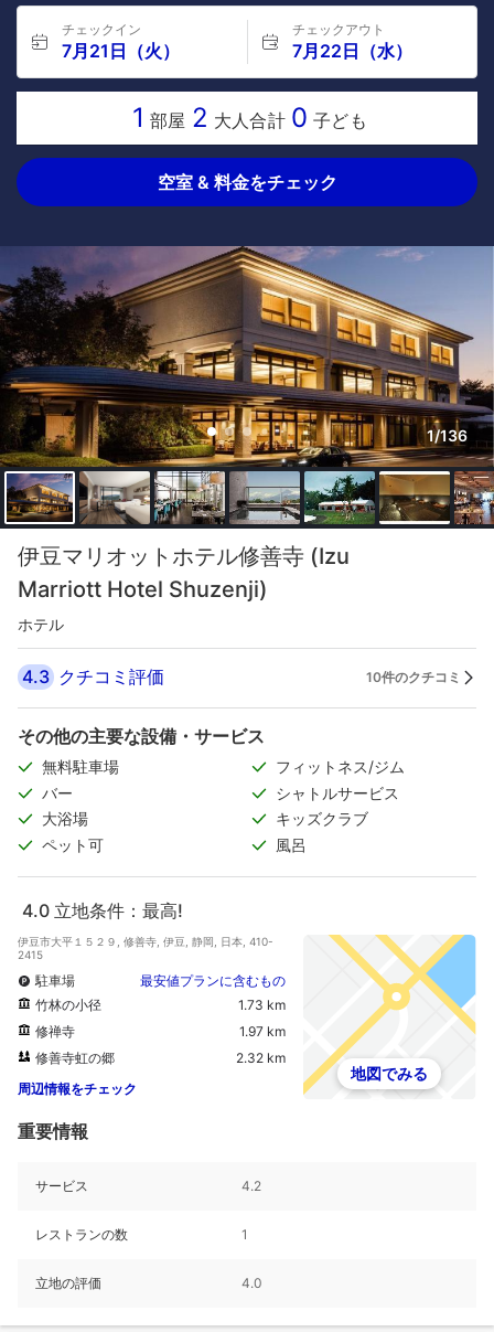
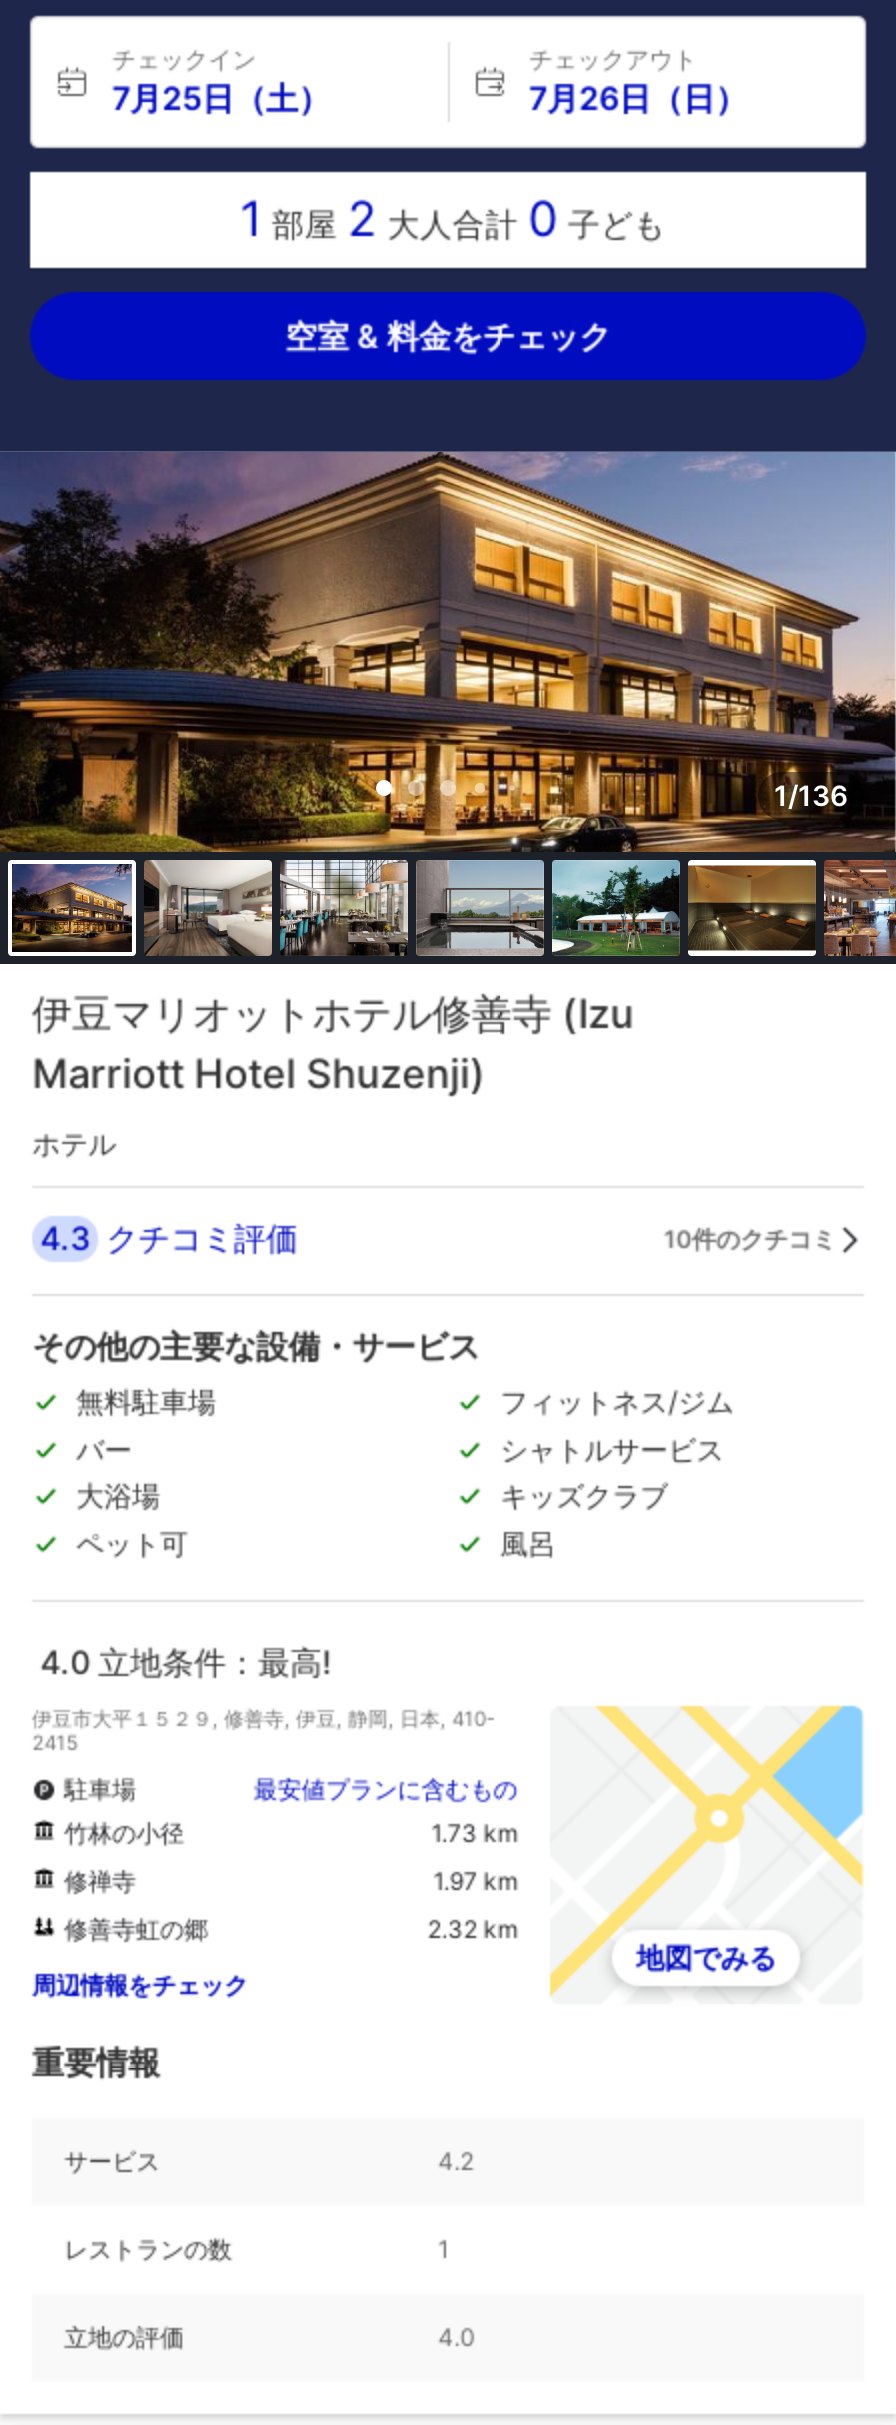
[62,40,180,62] 7月21日（火） -> [112,78,330,118] 7月25日（土）
[292,40,412,62] 7月22日（水） -> [529,78,747,118] 7月26日（日）

